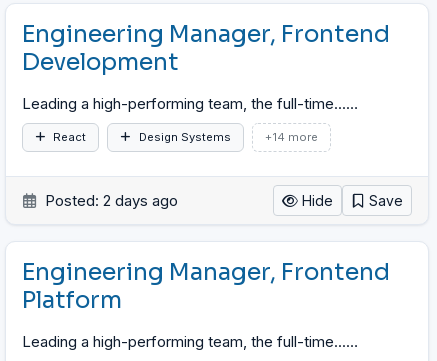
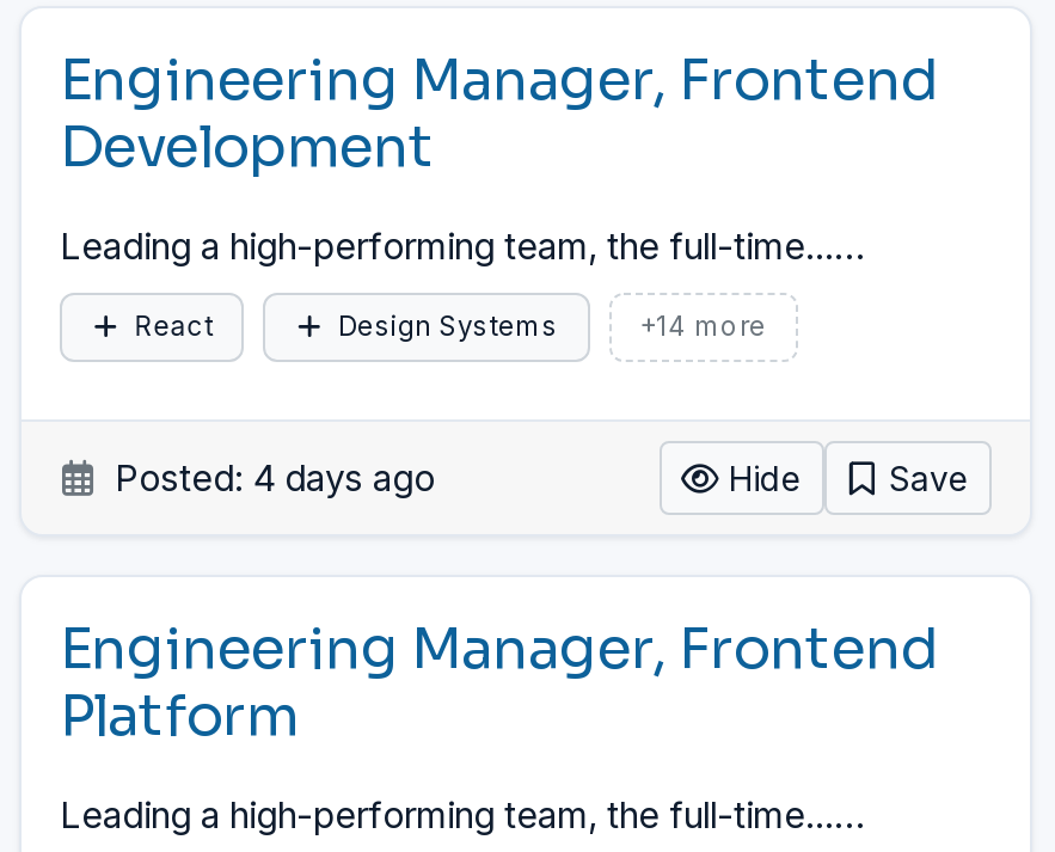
[41,191,178,210] Posted: 2 days ago -> [105,455,435,501] Posted: 4 days ago

